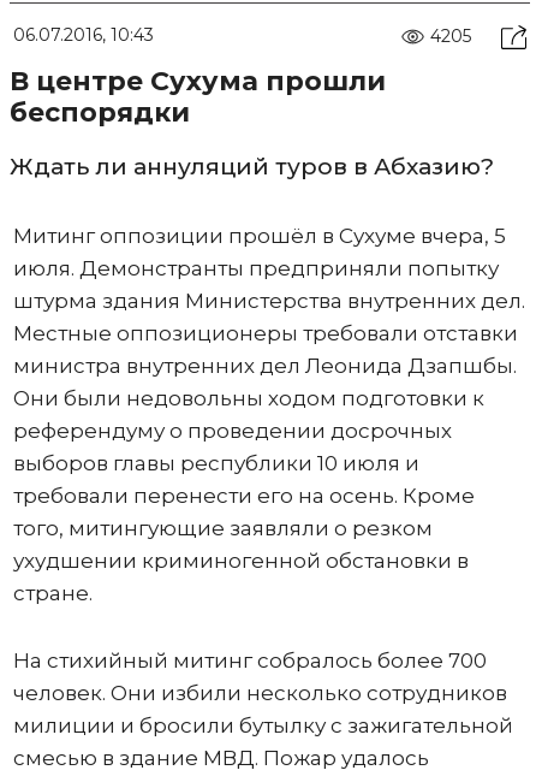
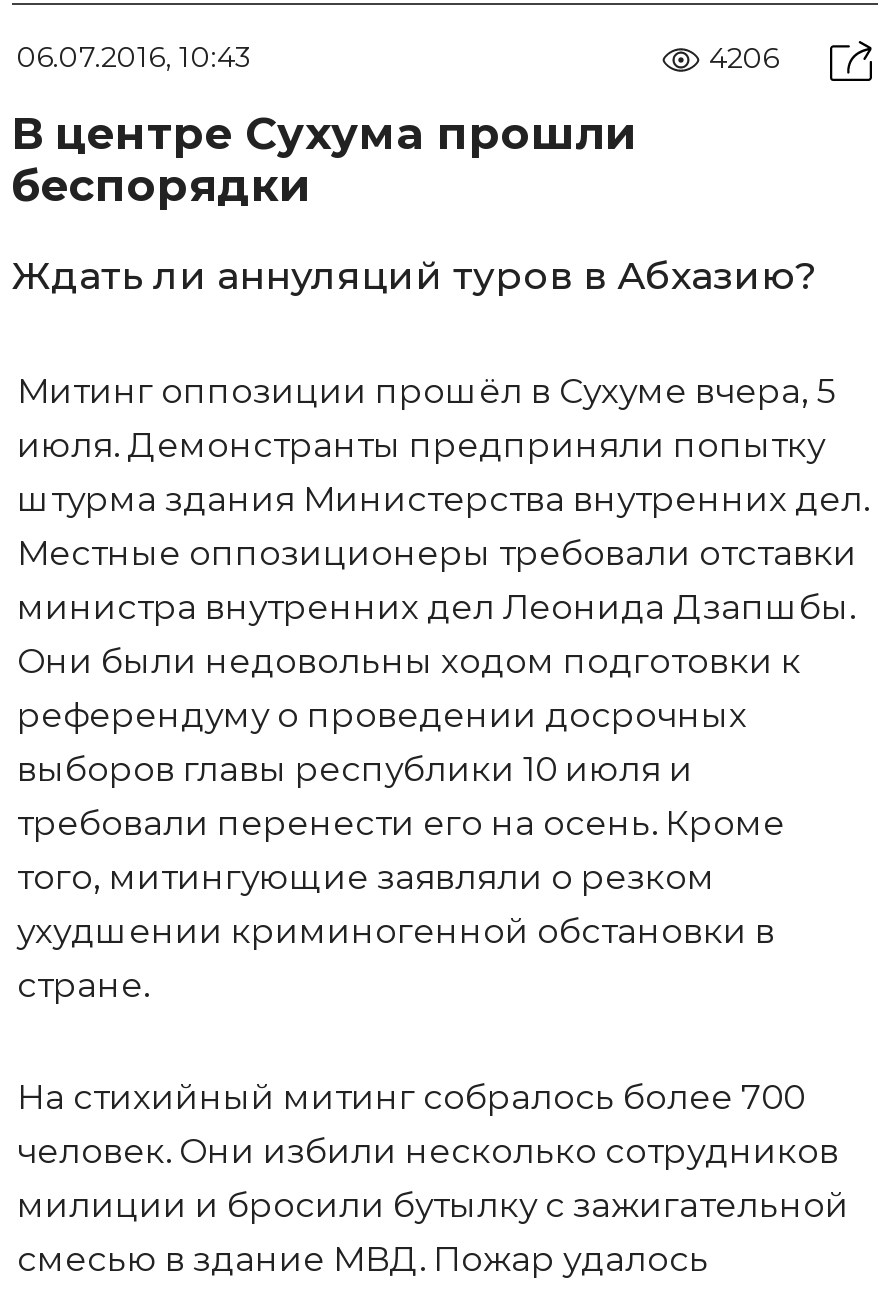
[425,25,471,47] 4205 -> [701,40,779,76] 4206

